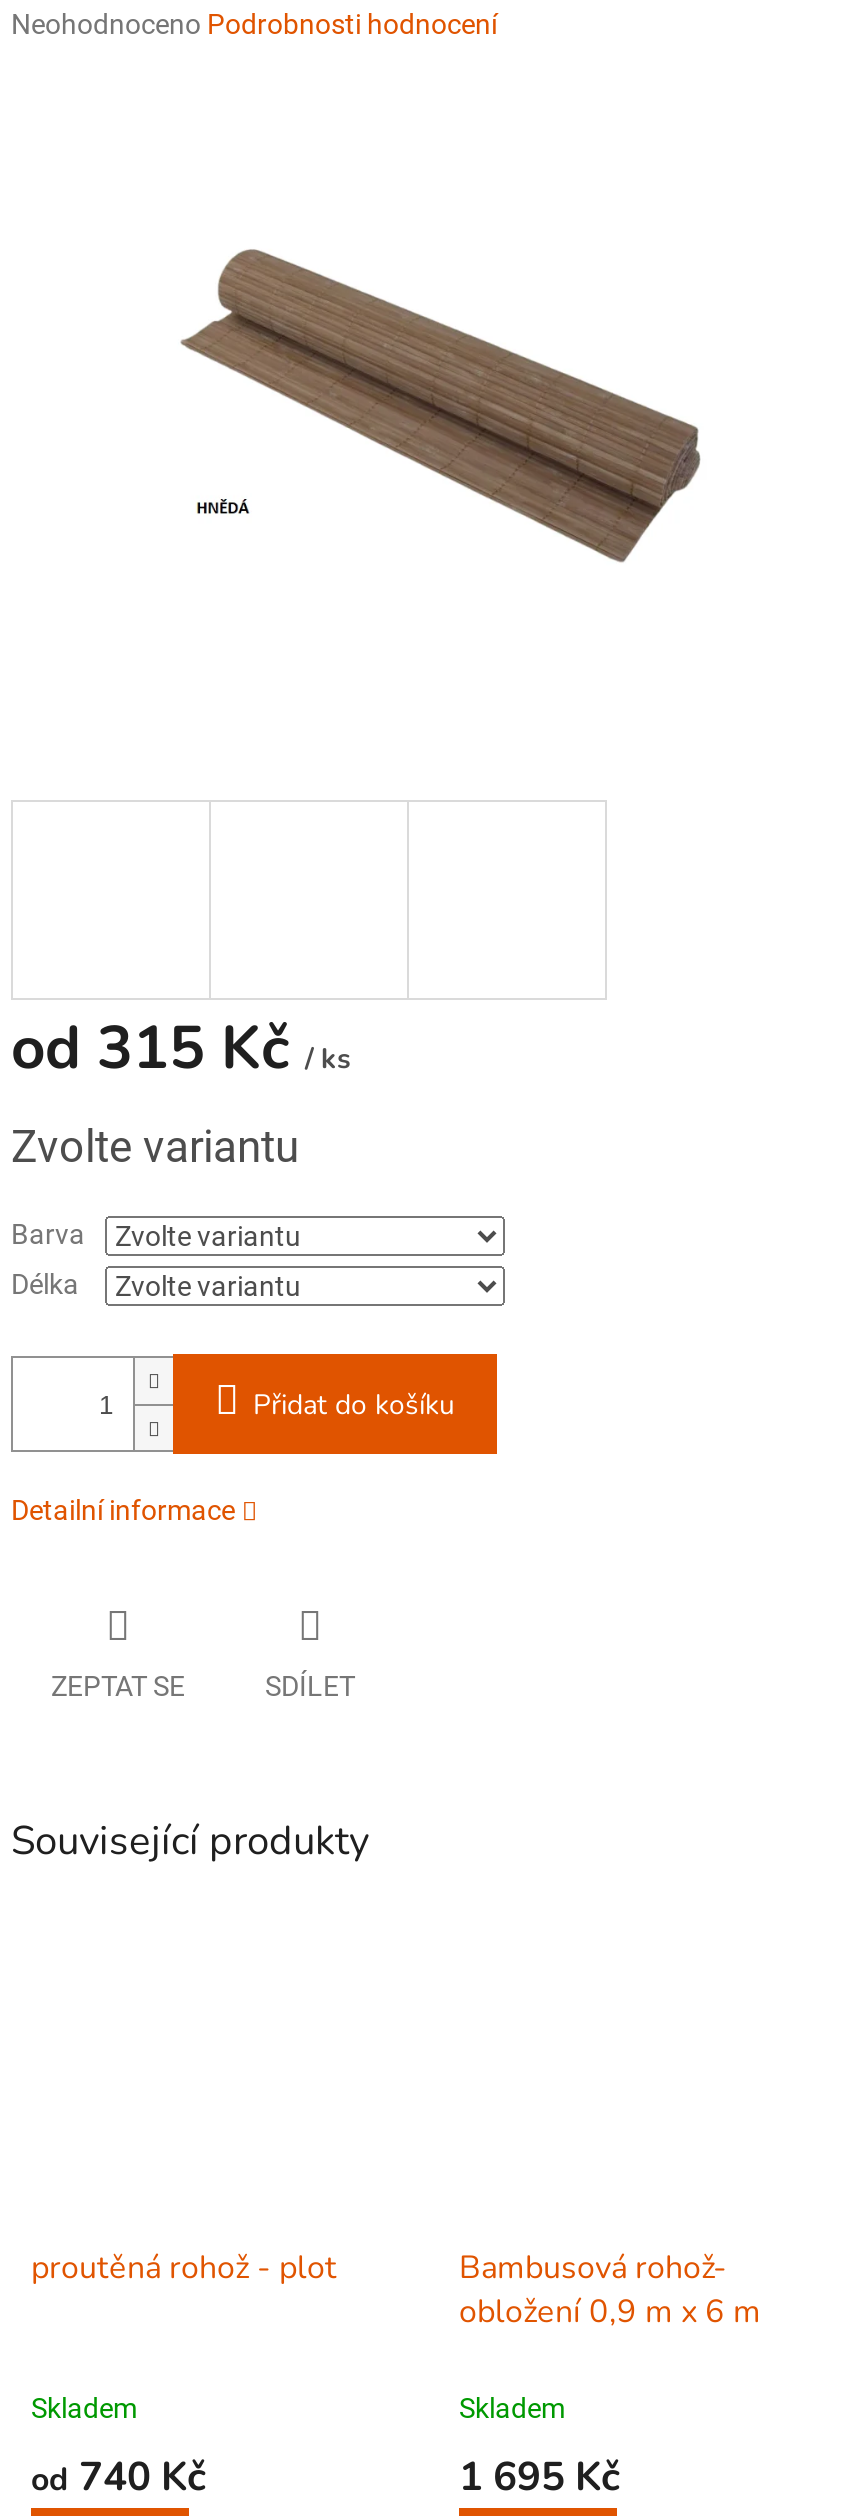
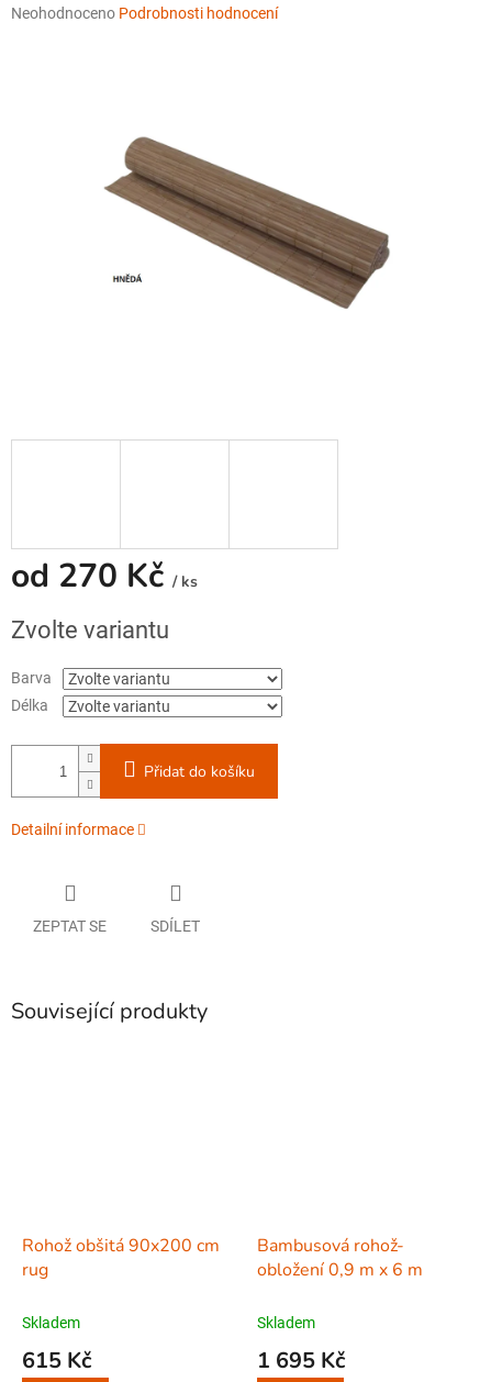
[11,1009,351,1091] od 315 Kč / ks -> [11,554,198,599] od 270 Kč / ks
[31,2247,337,2291] proutěná rohož - plot -> [22,1234,220,1282] Rohož obšitá 90x200 cm | rug
[31,2451,205,2505] od 740 Kč -> [22,1346,91,1376] 615 Kč

